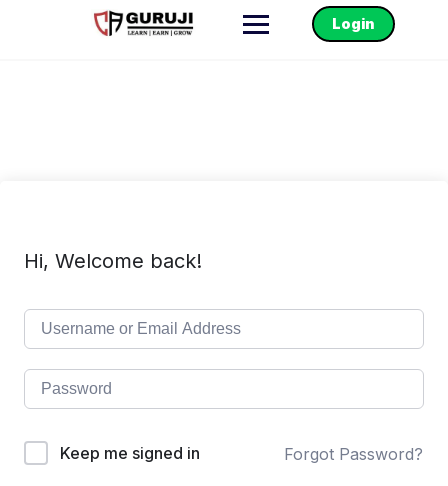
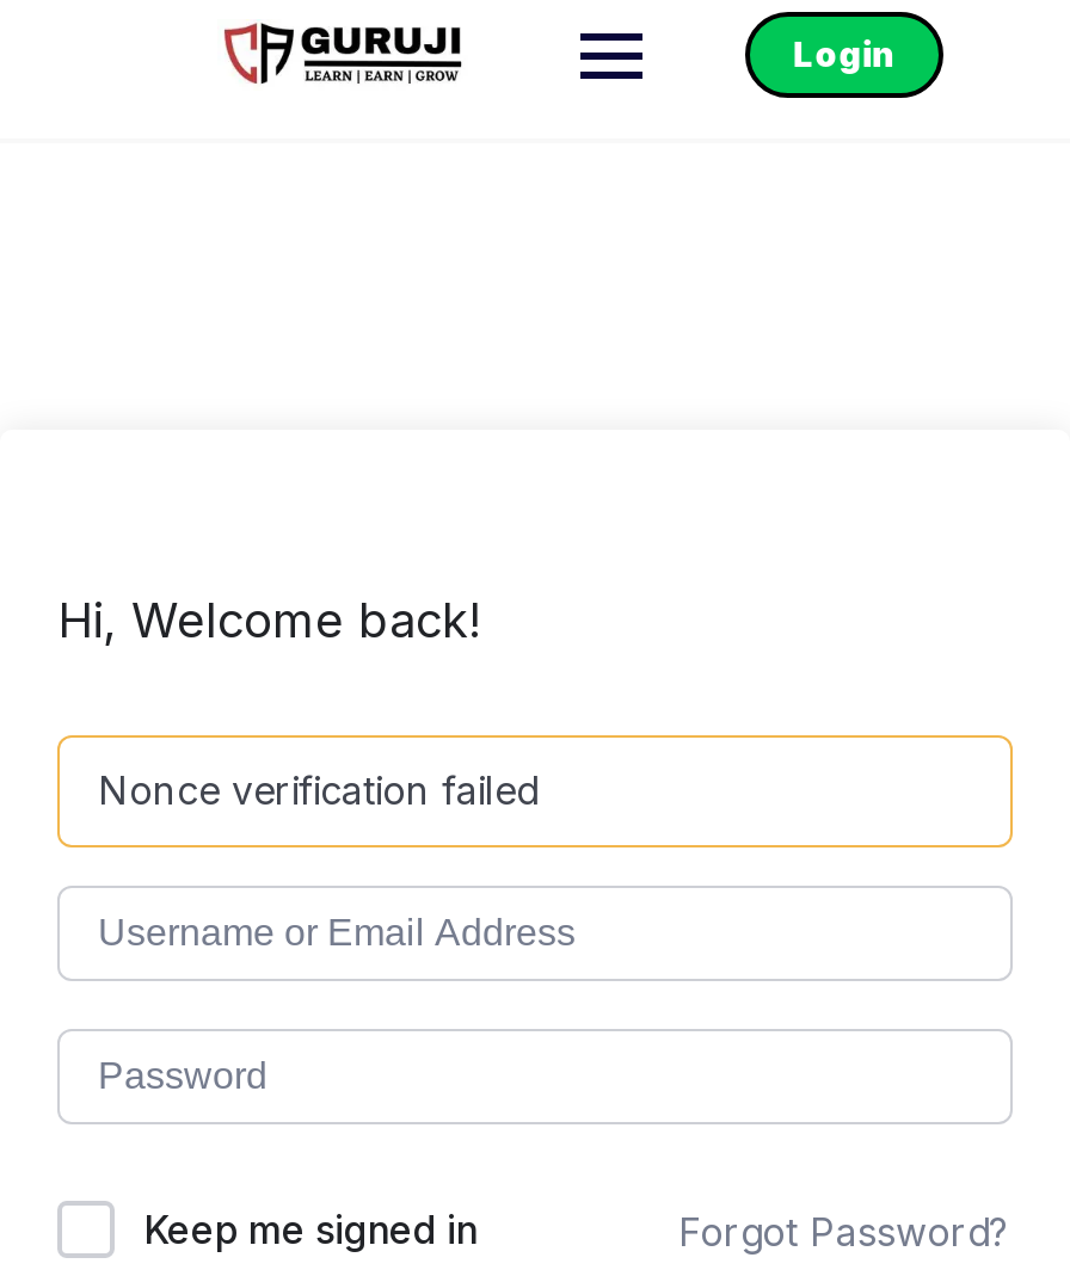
none -> [98,766,537,814] Nonce verification failed

